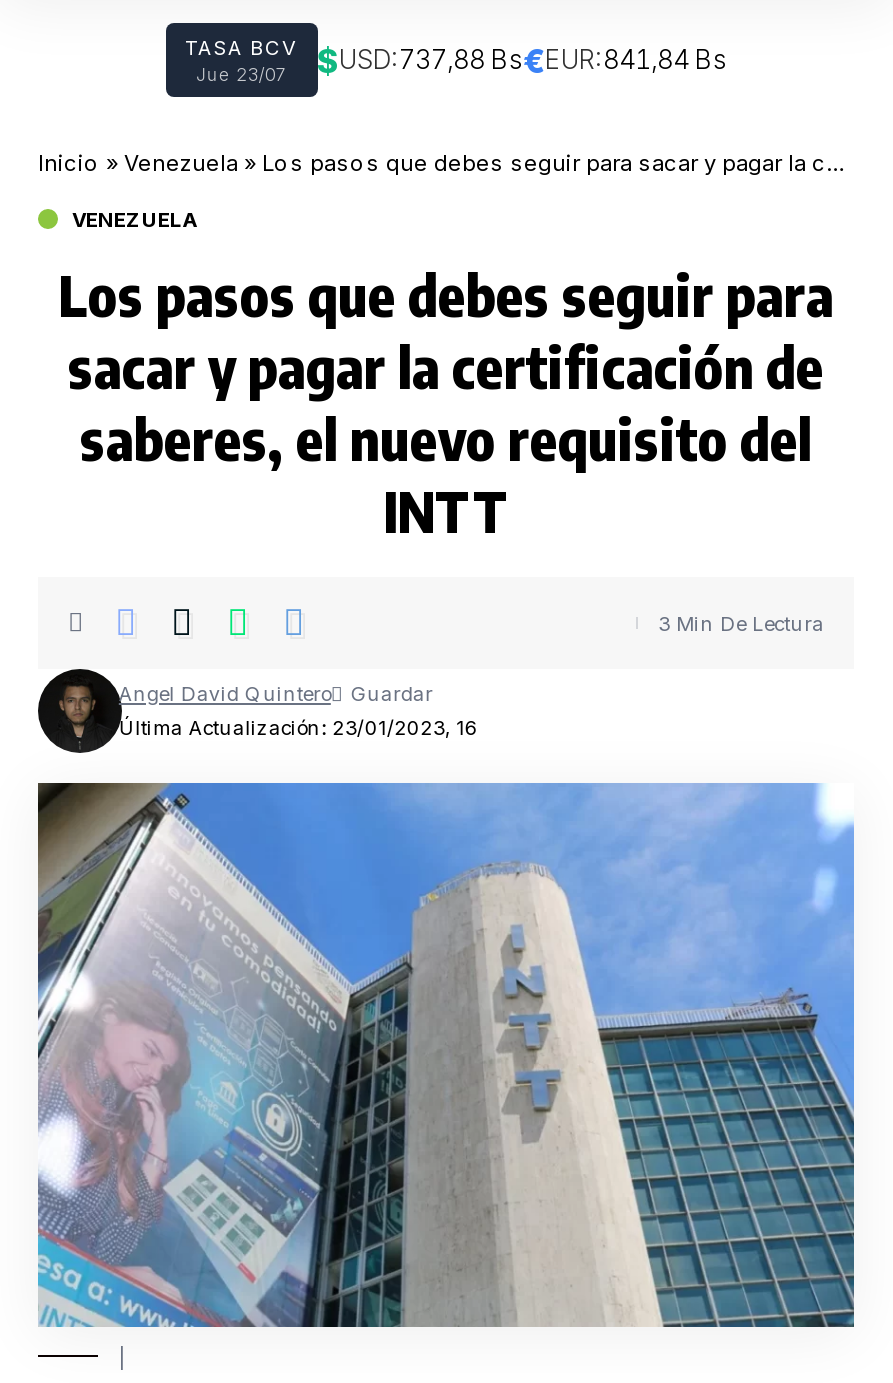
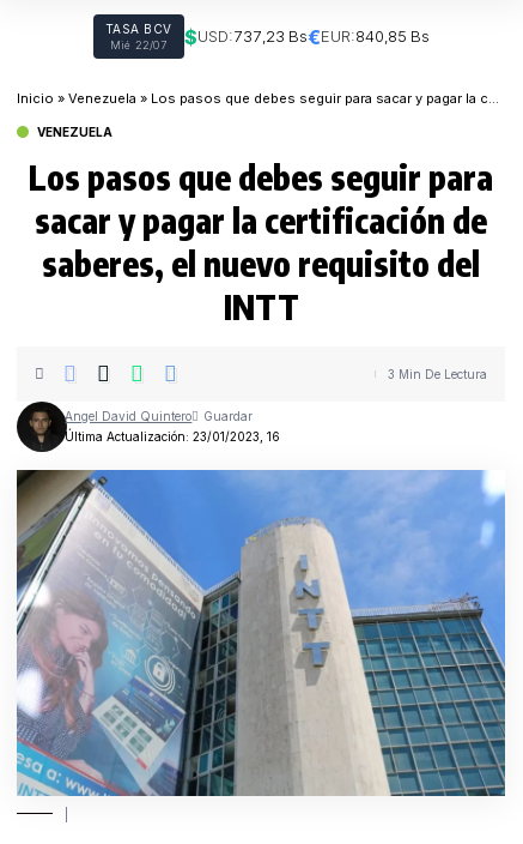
[196,40,727,85] Jue 23/07 | $USD:737,88 Bs€EUR:841,84 Bs -> [110,25,429,52] Mié 22/07 | $USD:737,23 Bs€EUR:840,85 Bs

